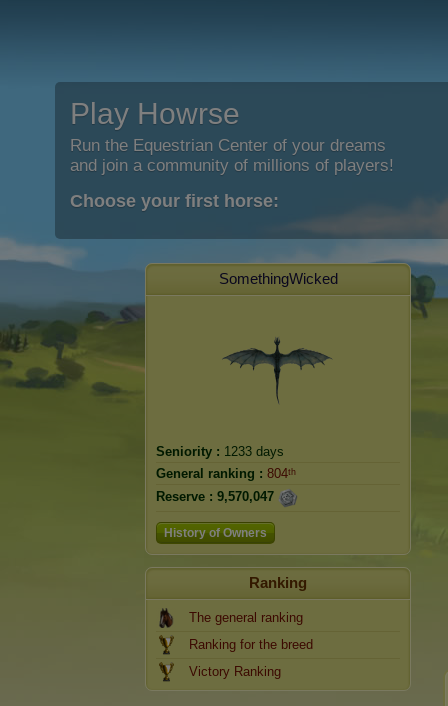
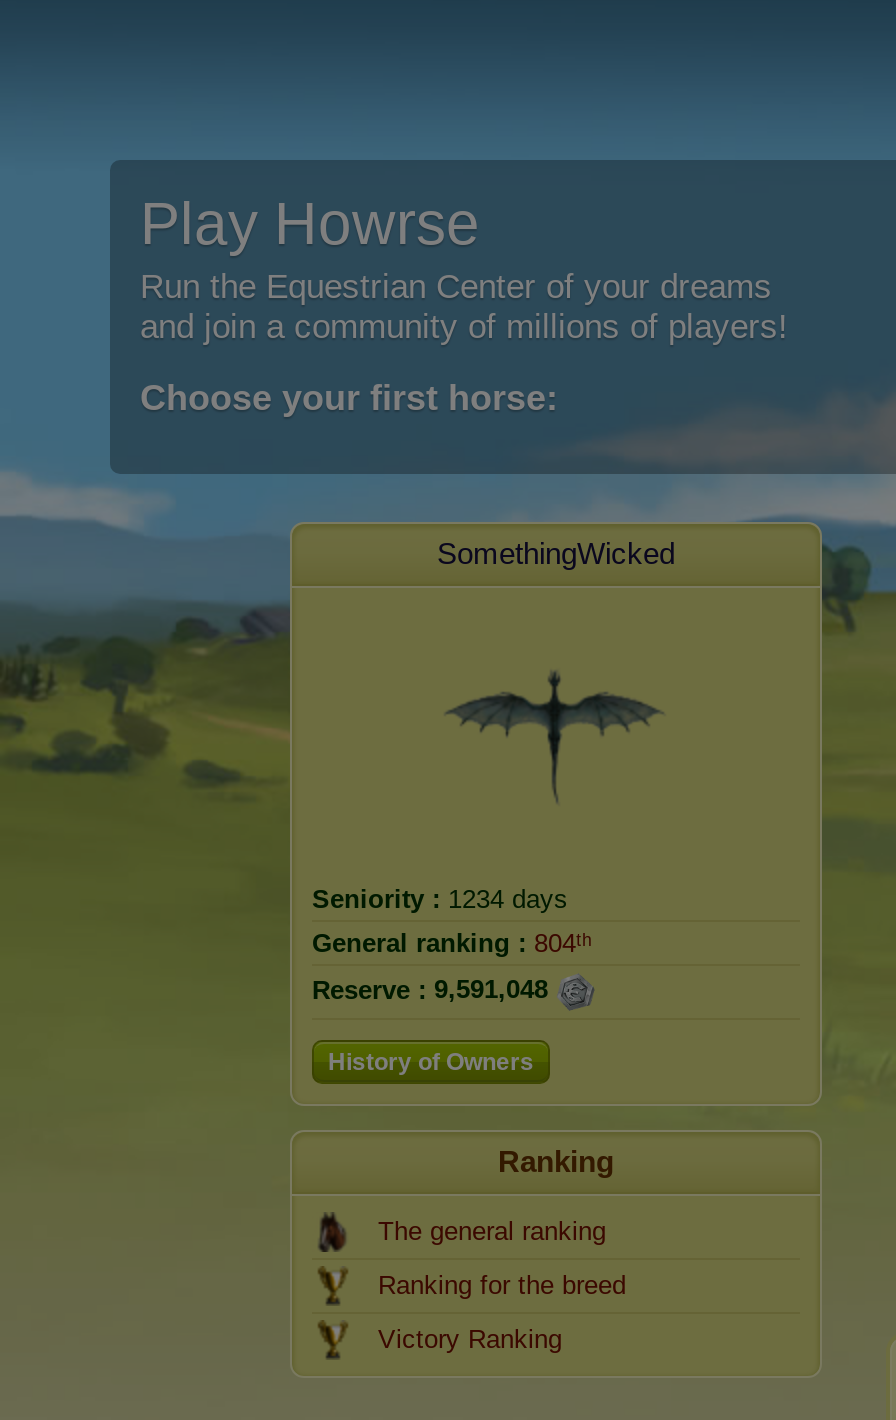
[156,444,284,459] Seniority : 1233 days -> [312,884,568,914] Seniority : 1234 days
[156,489,274,504] Reserve : 9,570,047 -> [312,975,548,1005] Reserve : 9,591,048

